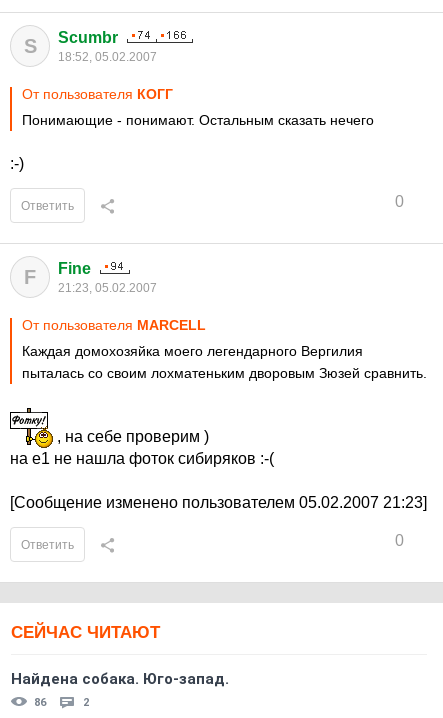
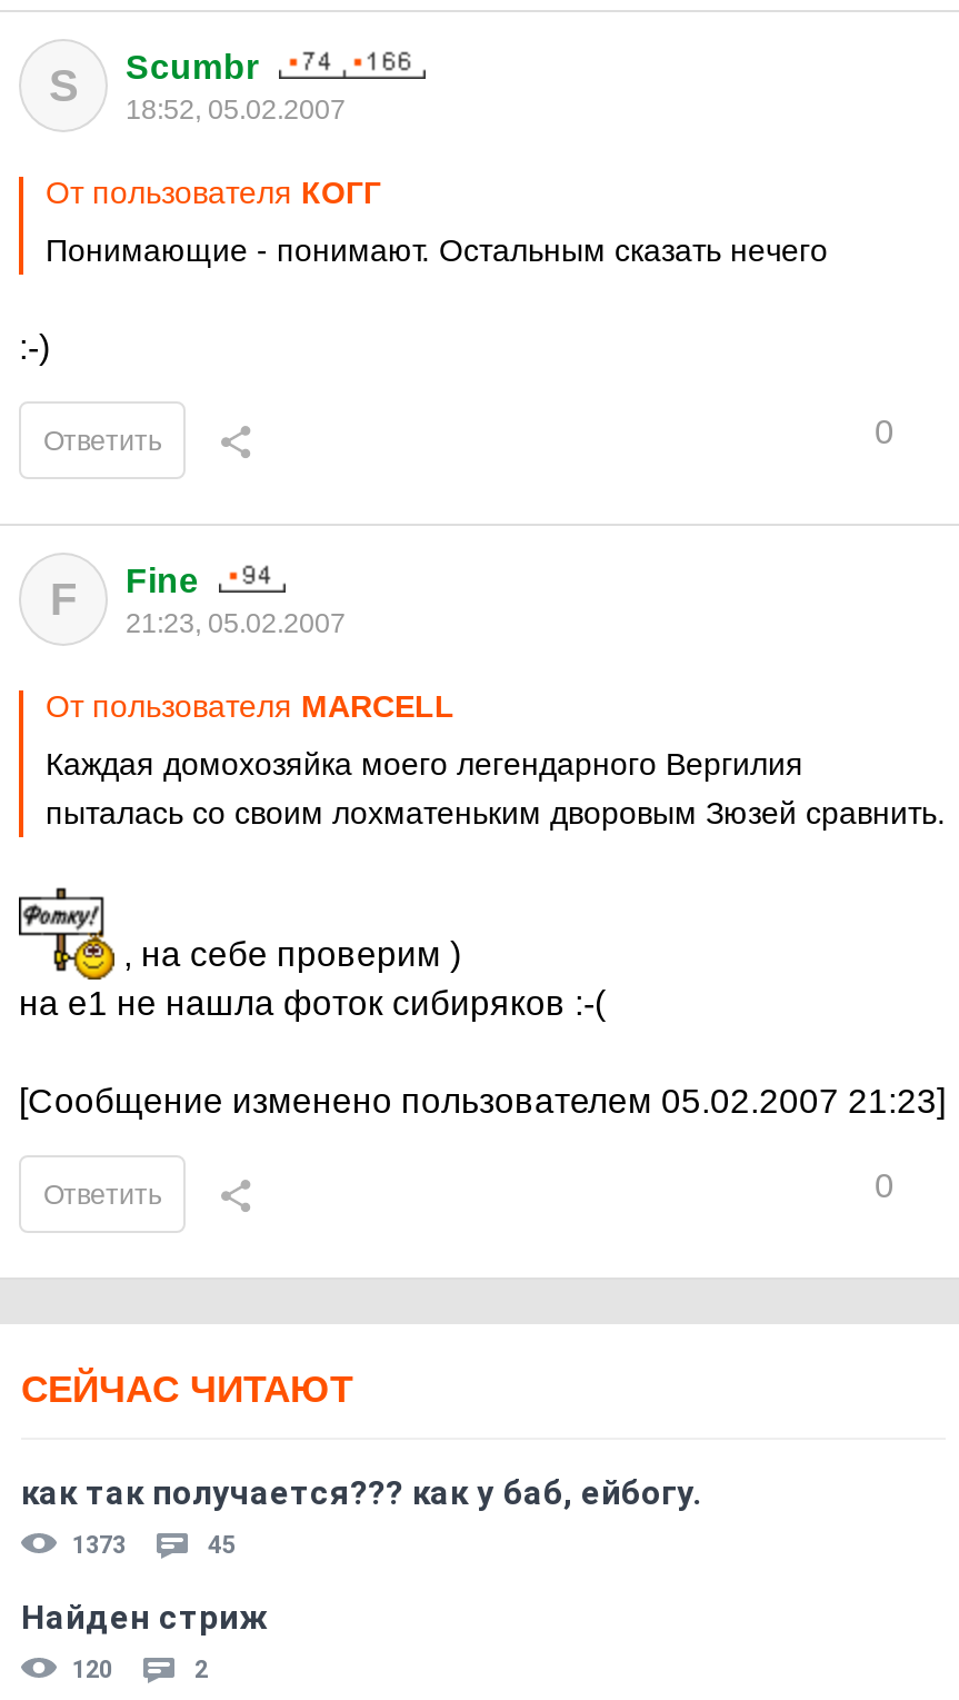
[11,670,229,709] Найдена собака. Юго-запад. | 86 -> [21,1473,701,1684] как так получается??? как у баб, ейбогу. | 1373 | 45 | Найден стриж | 120

